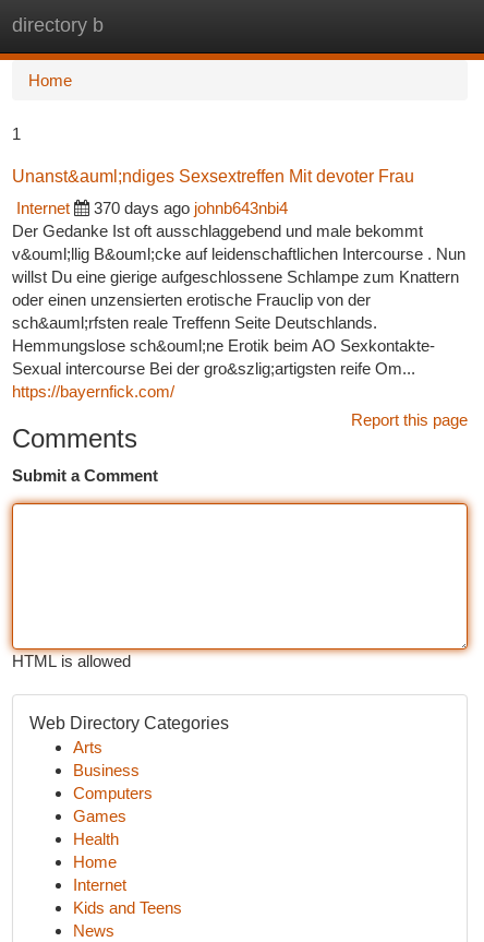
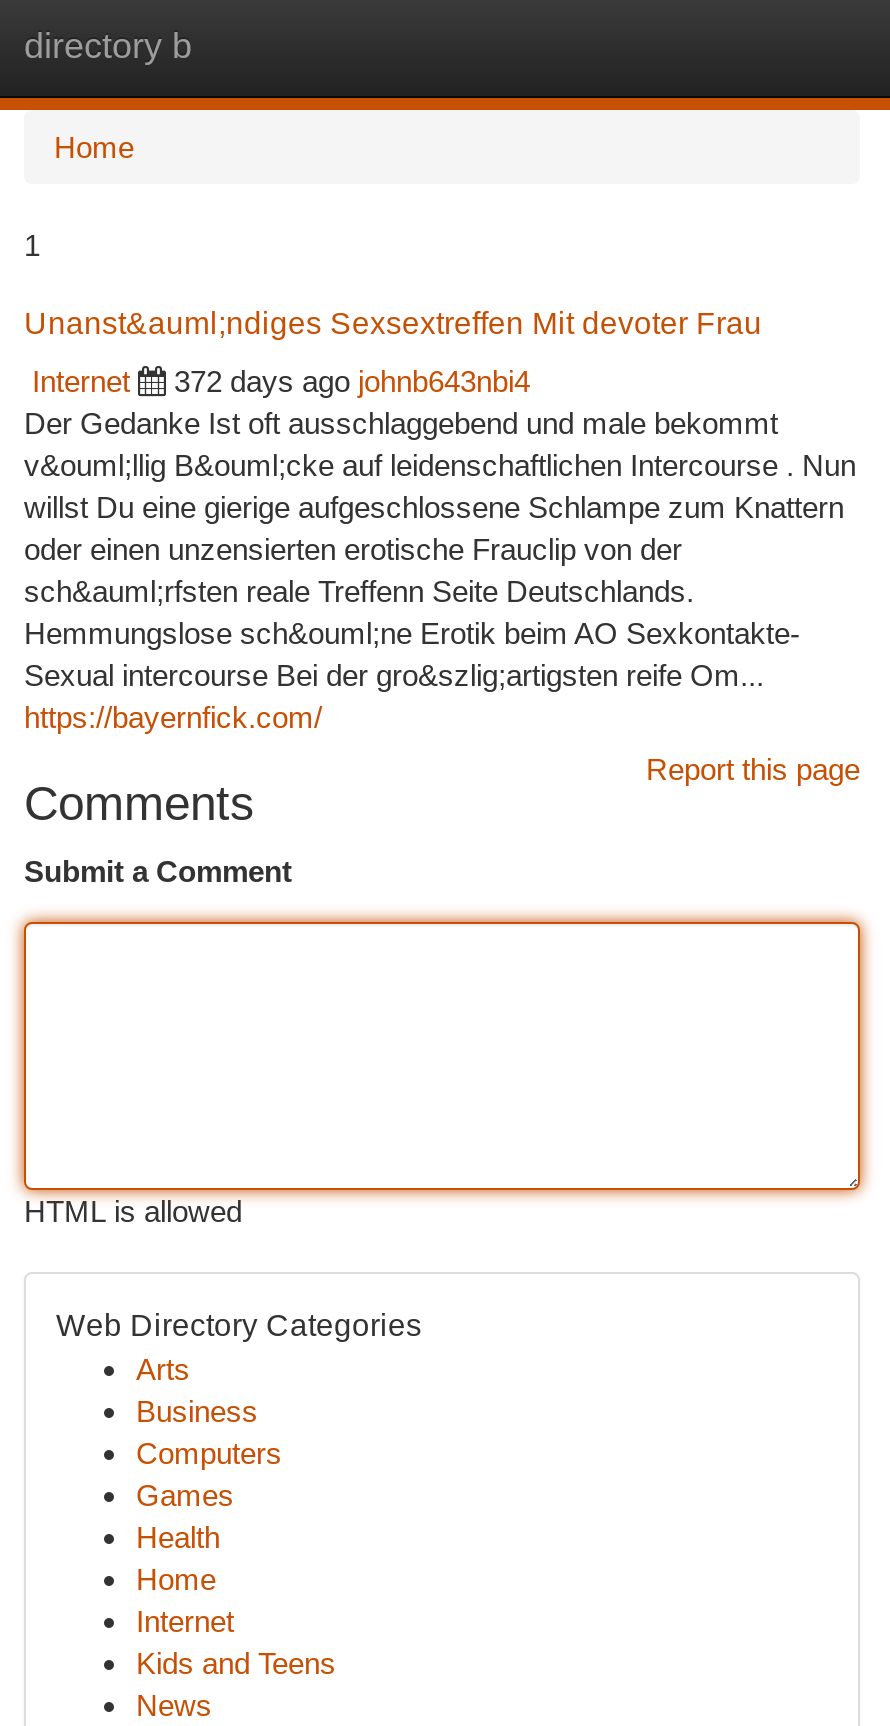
[94,199,288,217] 370 days ago johnb643nbi4 -> [174,364,530,398] 372 days ago johnb643nbi4

